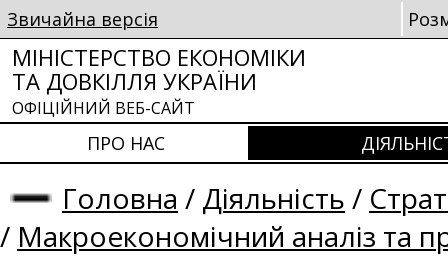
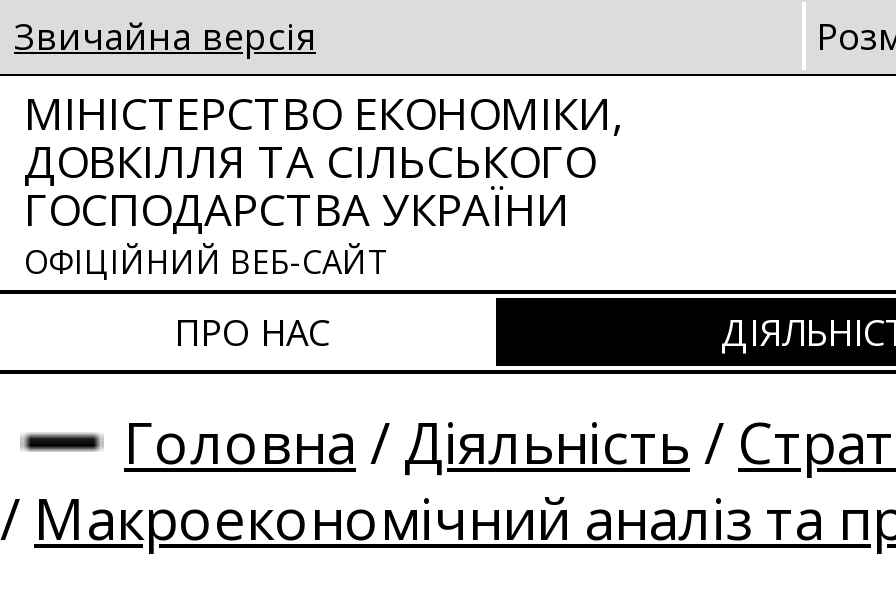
[12,42,306,96] МІНІСТЕРСТВО ЕКОНОМІКИ | ТА ДОВКІЛЛЯ УКРАЇНИ -> [24,82,624,238] МІНІСТЕРСТВО ЕКОНОМІКИ, | ДОВКІЛЛЯ ТА СІЛЬСЬКОГО | ГОСПОДАРСТВА УКРАЇНИ

